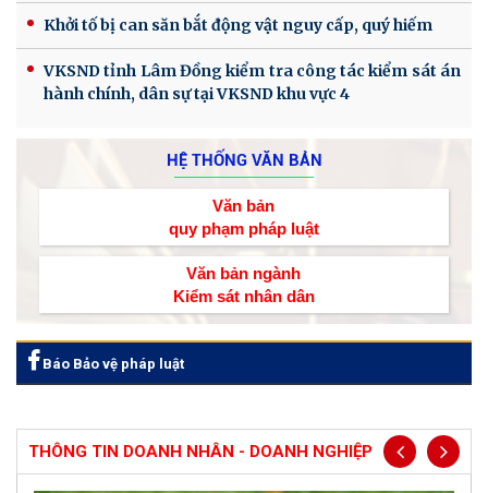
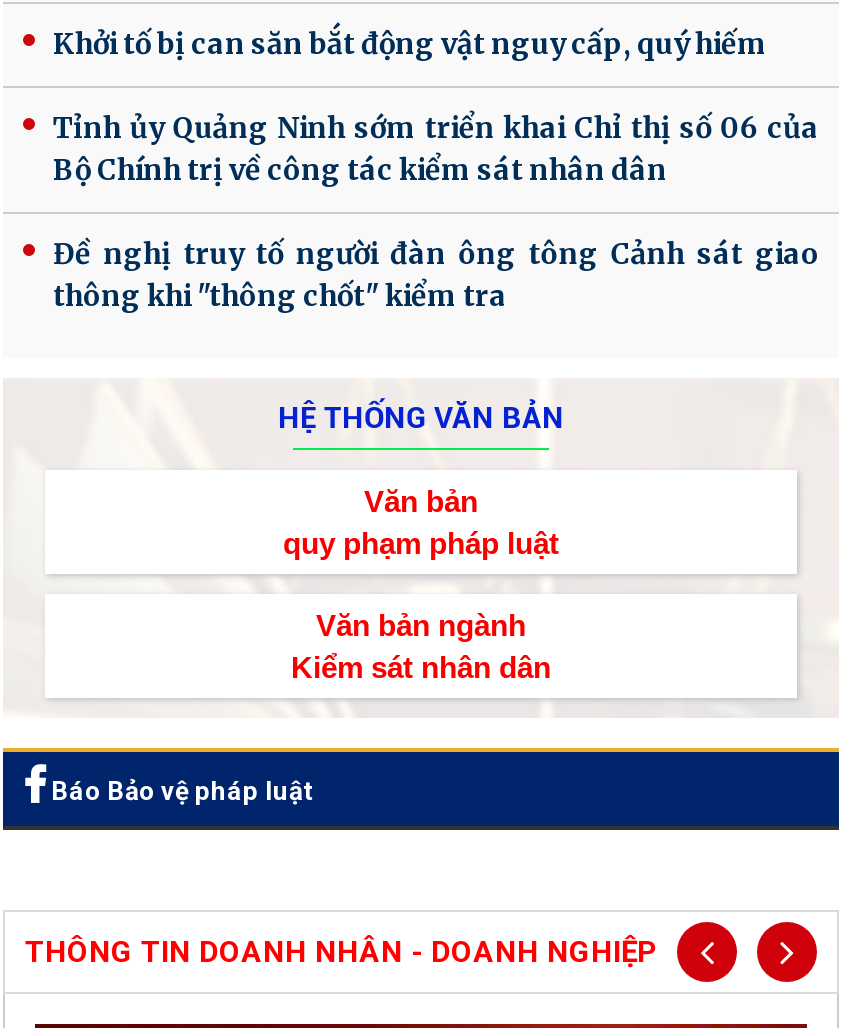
[44,62,461,104] VKSND tỉnh Lâm Đồng kiểm tra công tác kiểm sát án | hành chính, dân sự tại VKSND khu vực 4 -> [53,111,819,315] Tỉnh ủy Quảng Ninh sớm triển khai Chỉ thị số 06 của | Bộ Chính trị về công tác kiểm sát nhân dân | Đề nghị truy tố người đàn ông tông Cảnh sát giao | thông khi "thông chốt" kiểm tra

